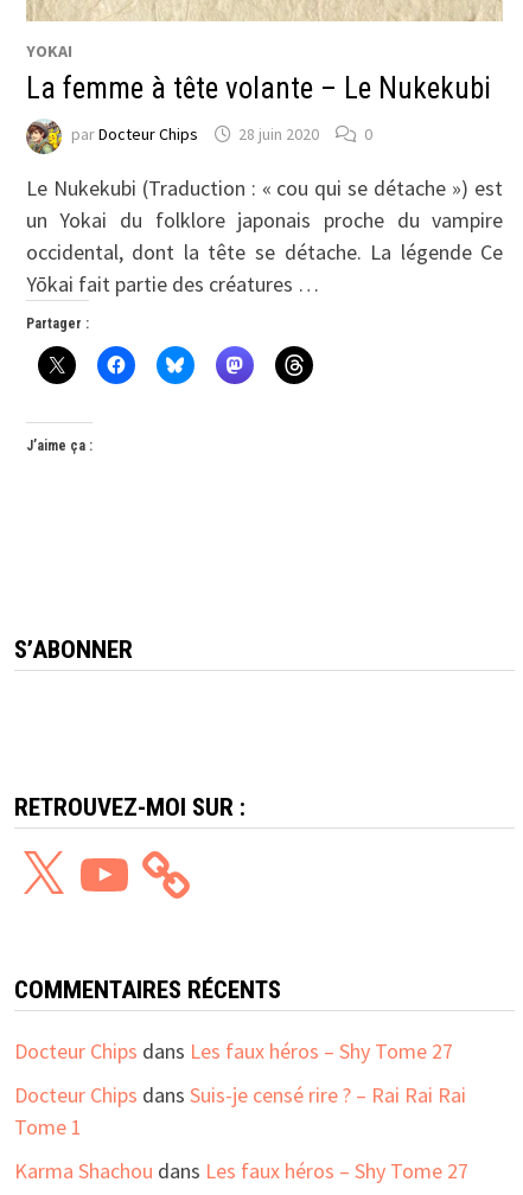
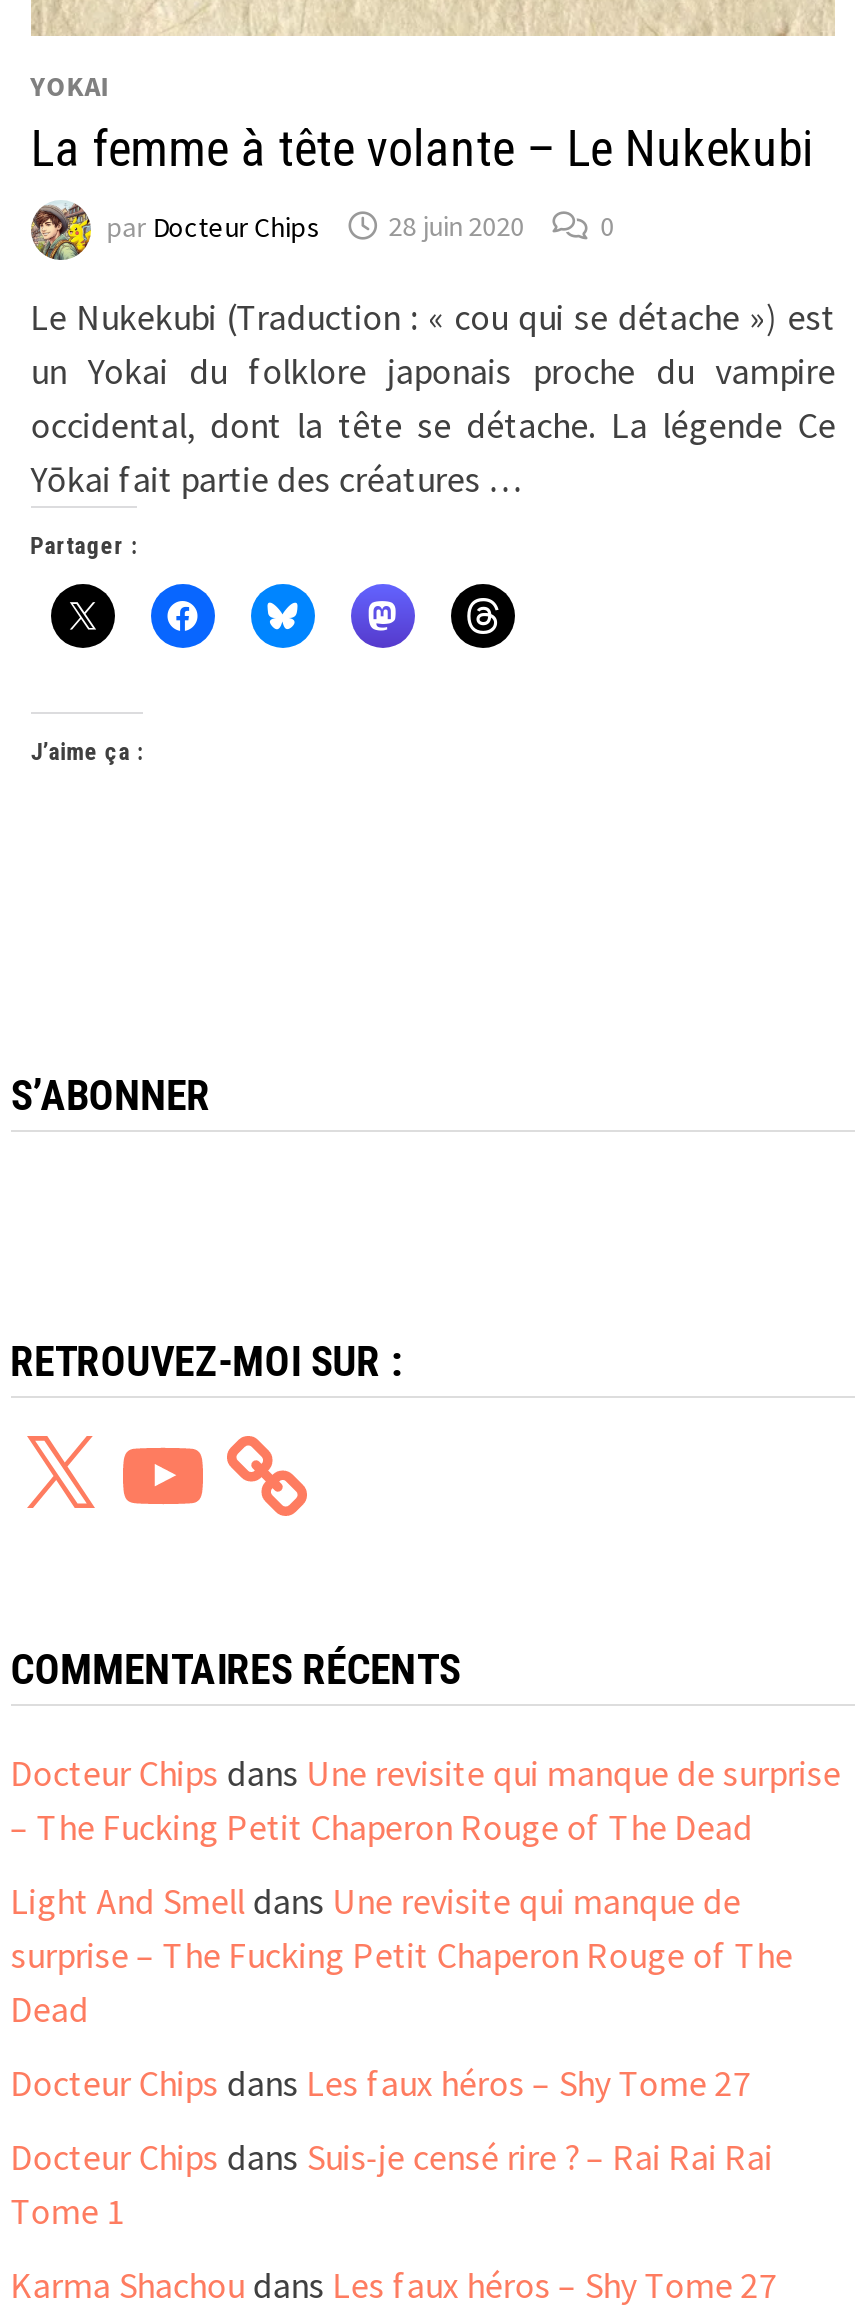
none -> [11,1750,841,2032] Docteur Chips dans Une revisite qui manque de surprise | – The Fucking Petit Chaperon Rouge of The Dead | Light And Smell dans Une revisite qui manque de | surprise – The Fucking Petit Chaperon Rouge of The | Dead

